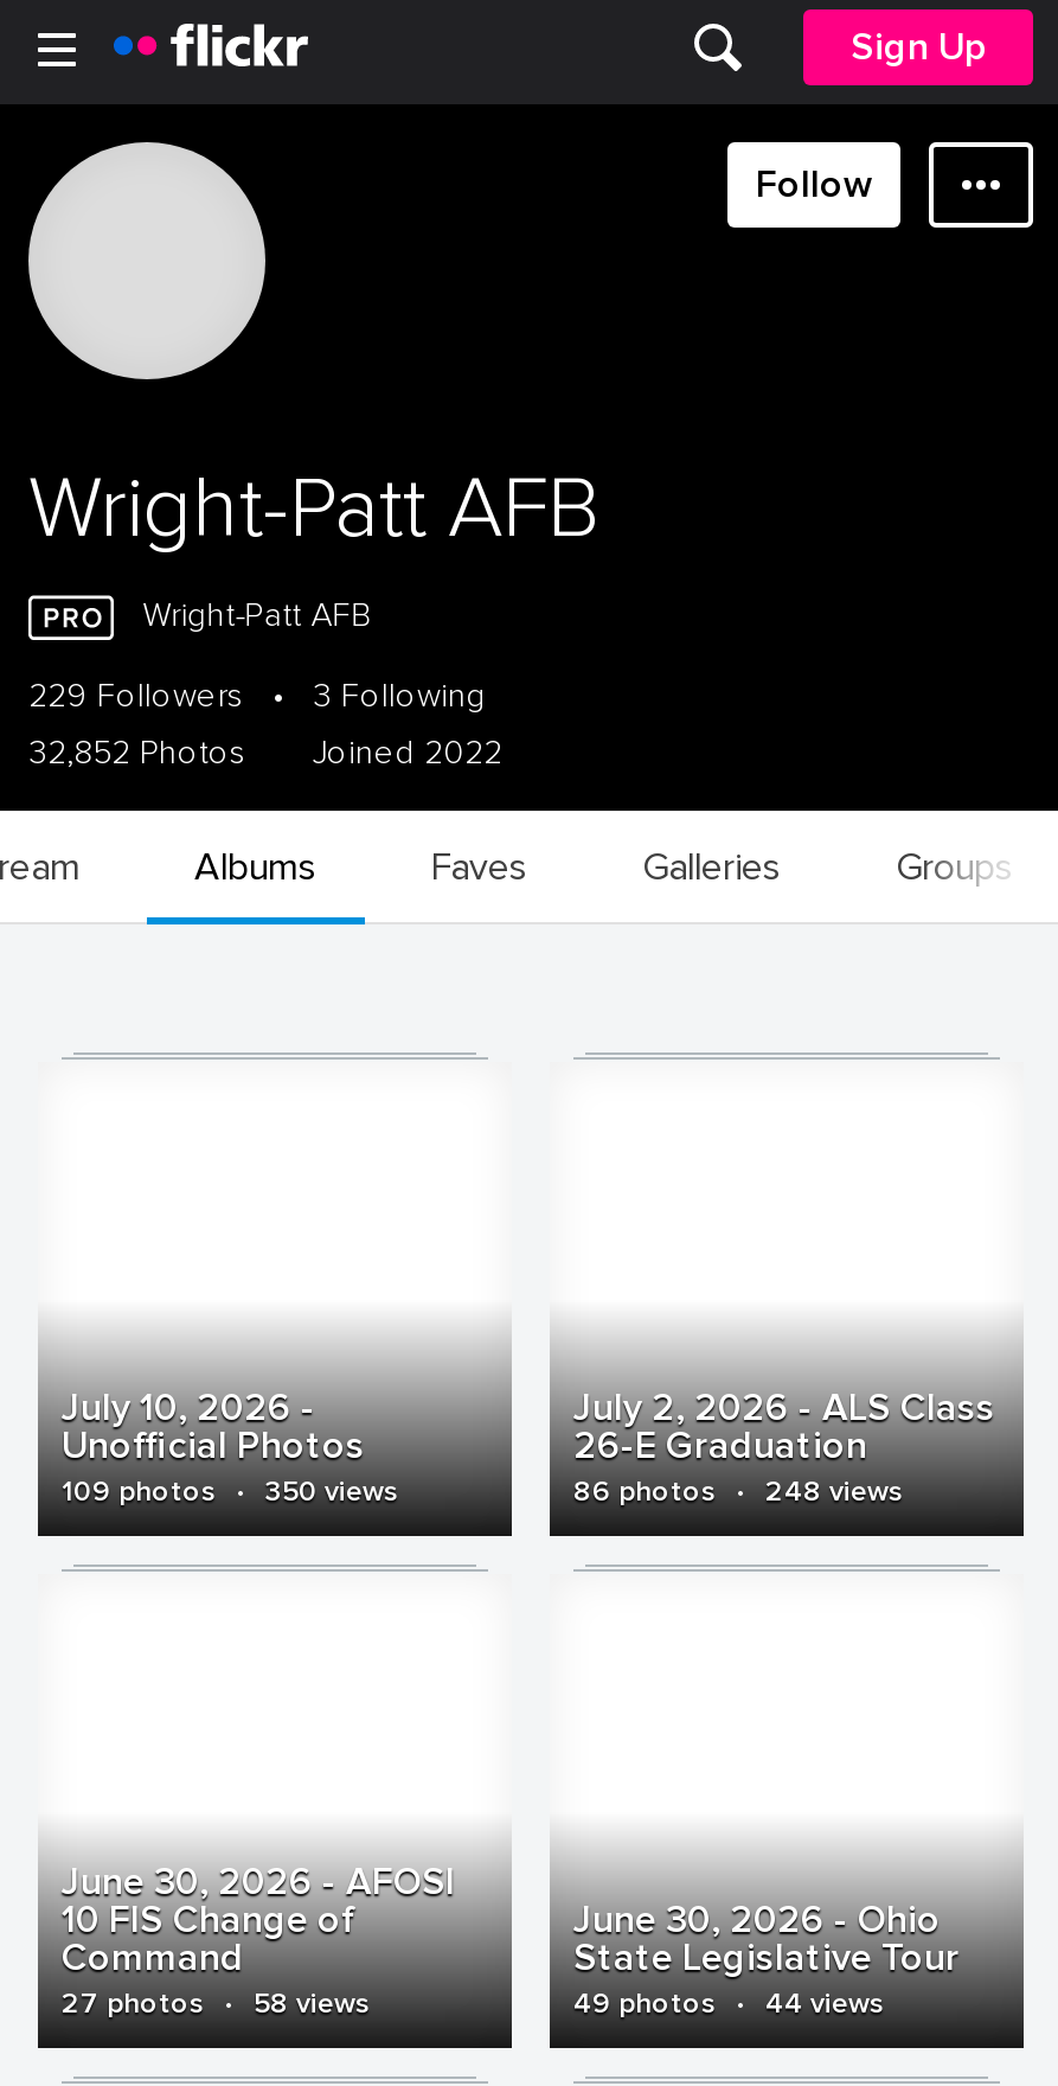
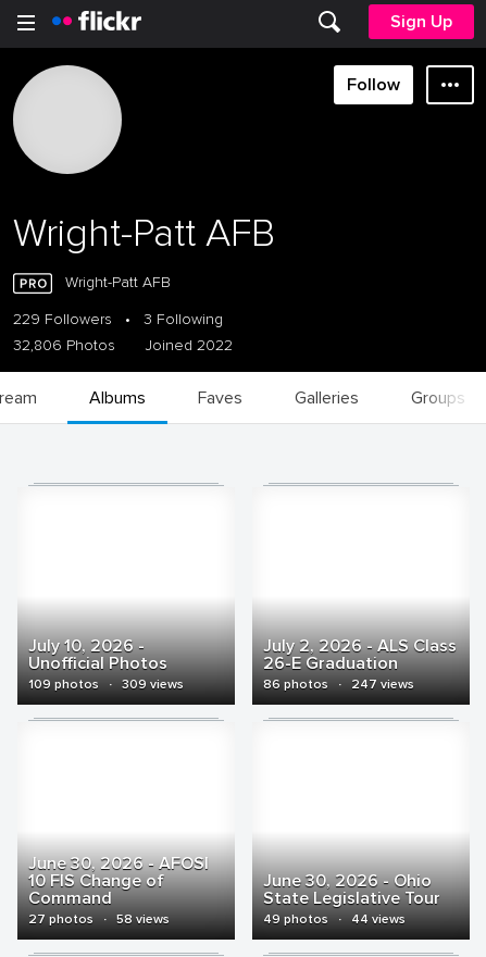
[28,732,502,773] 32,852 Photos Joined 2022 -> [13,336,233,355] 32,806 Photos Joined 2022
[62,1474,398,1510] 109 photos · 350 views -> [28,676,184,693] 109 photos · 309 views
[573,1474,903,1510] 86 photos · 248 views -> [263,676,414,693] 86 photos · 247 views

